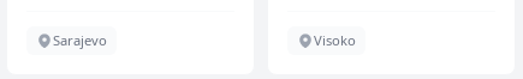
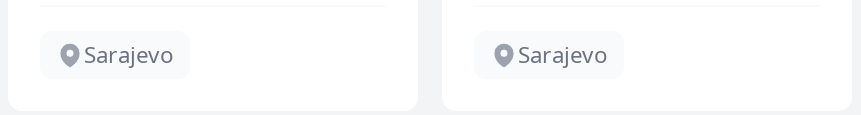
[314,31,356,49] Visoko -> [518,39,608,69] Sarajevo

